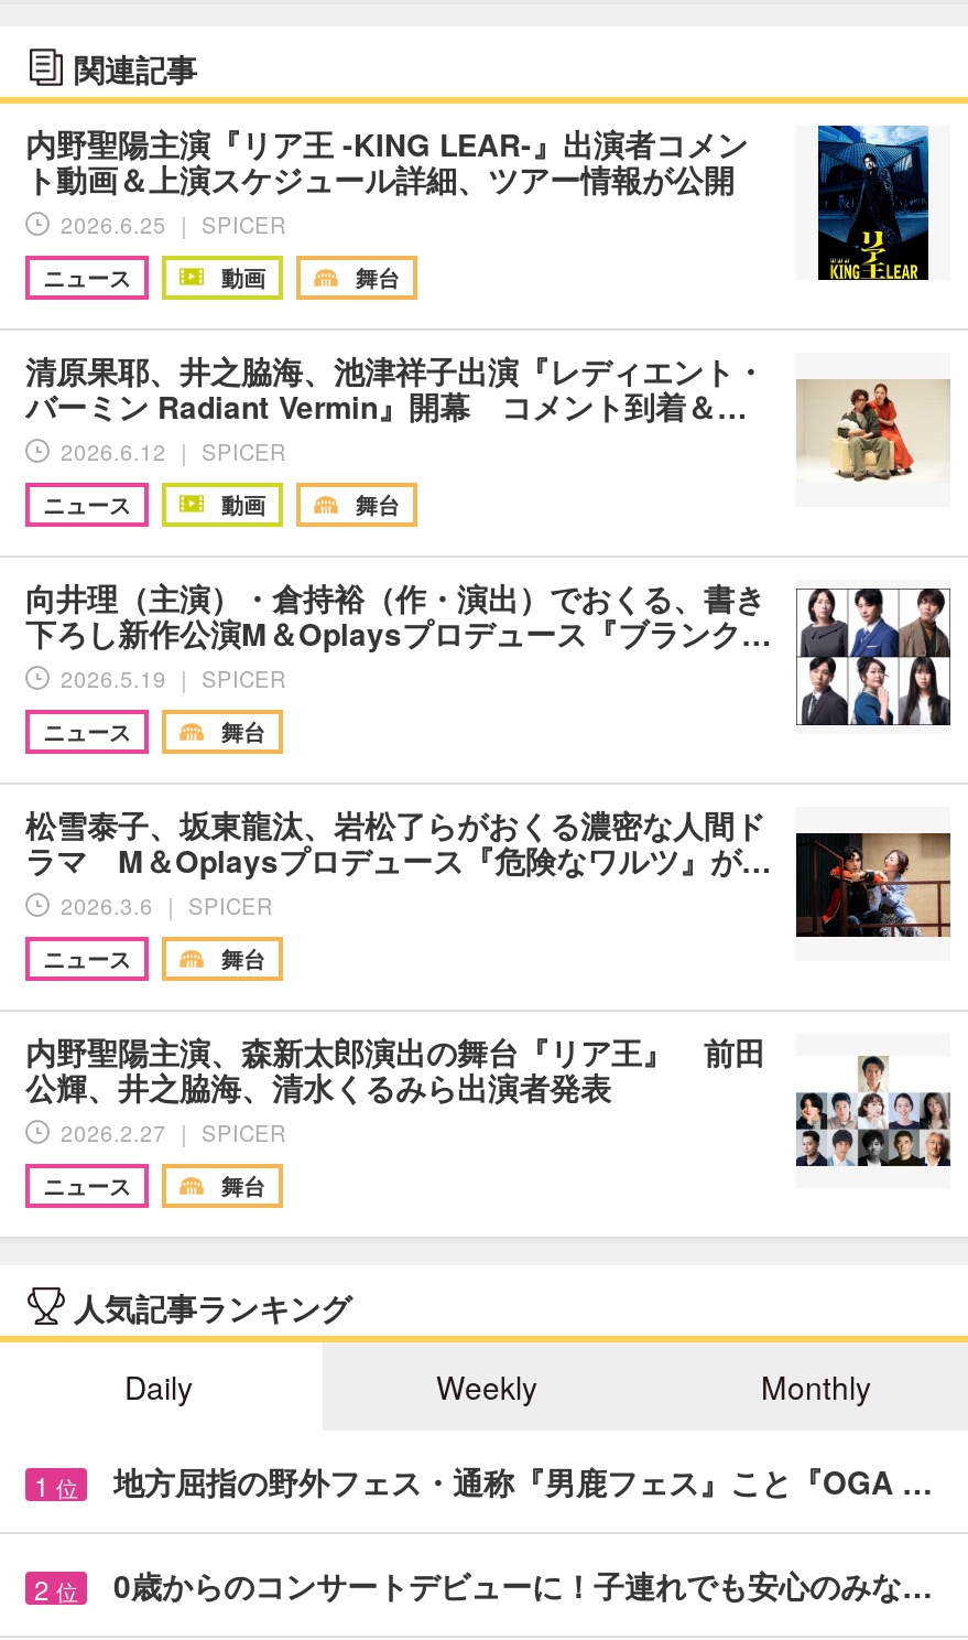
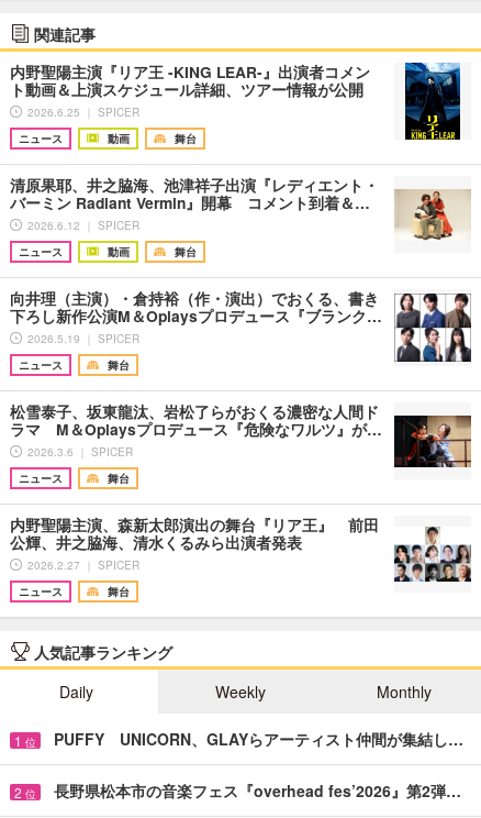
[113,1460,933,1504] 地方屈指の野外フェス・通称『男鹿フェス』こと『OGA … -> [54,728,463,750] PUFFY UNICORN、GLAYらアーティスト仲間が集結し…
[113,1563,933,1607] 0歳からのコンサートデビューに！子連れでも安心のみな… -> [54,780,461,802] 長野県松本市の音楽フェス『overhead fes’2026』第2弾…

